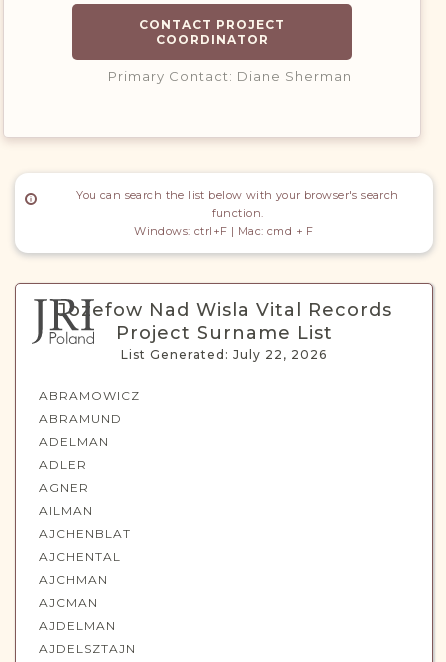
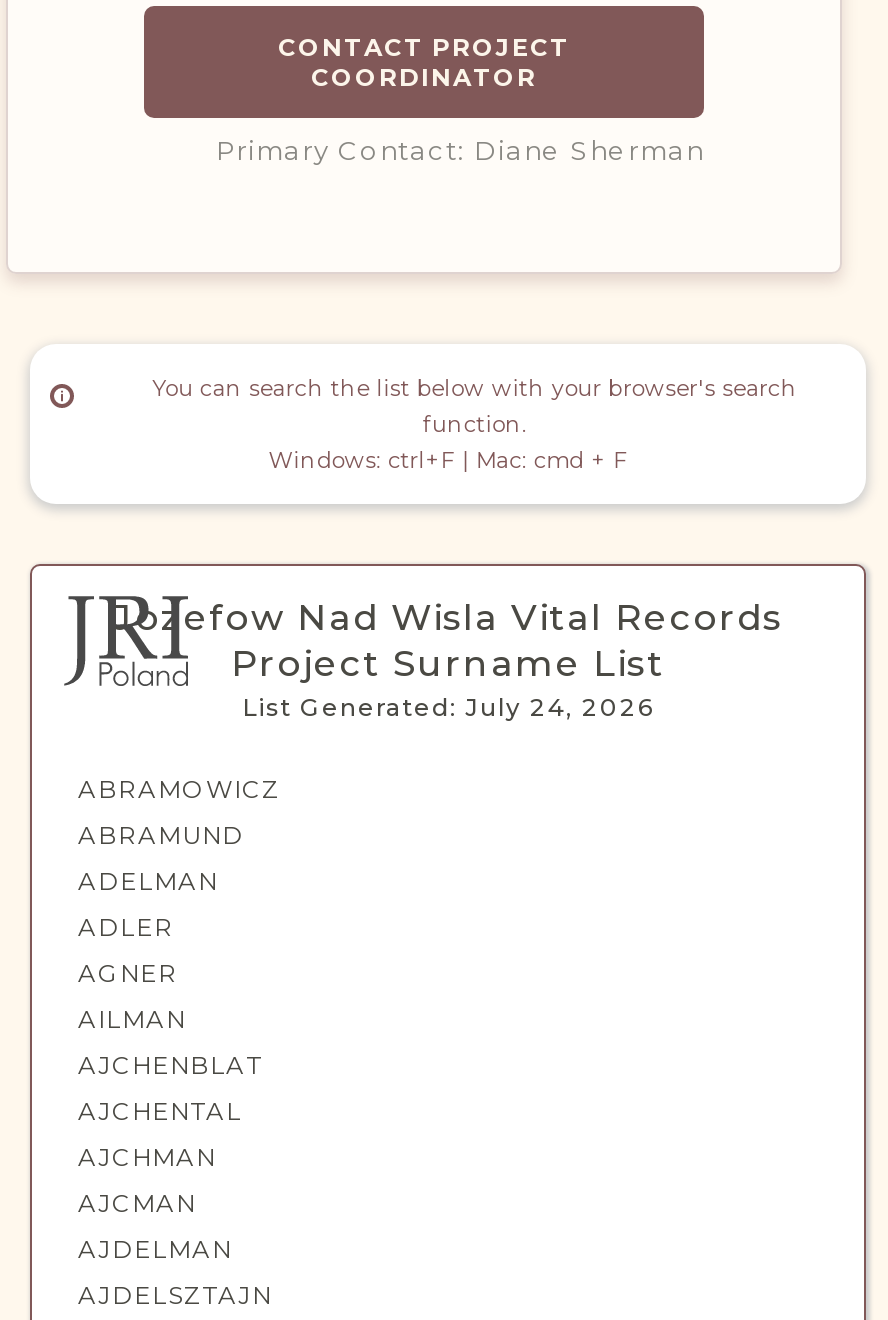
[121,347,327,362] List Generated: July 22, 2026 -> [242,692,654,722] List Generated: July 24, 2026

